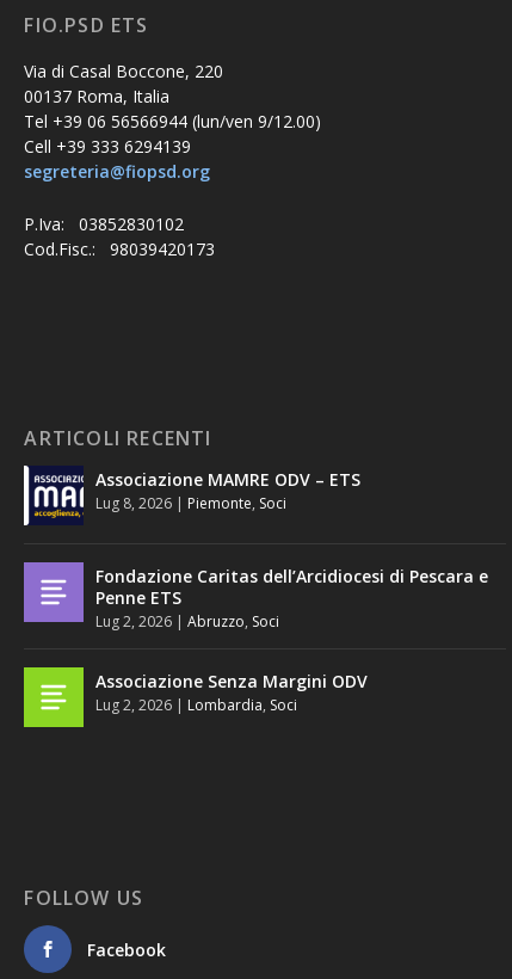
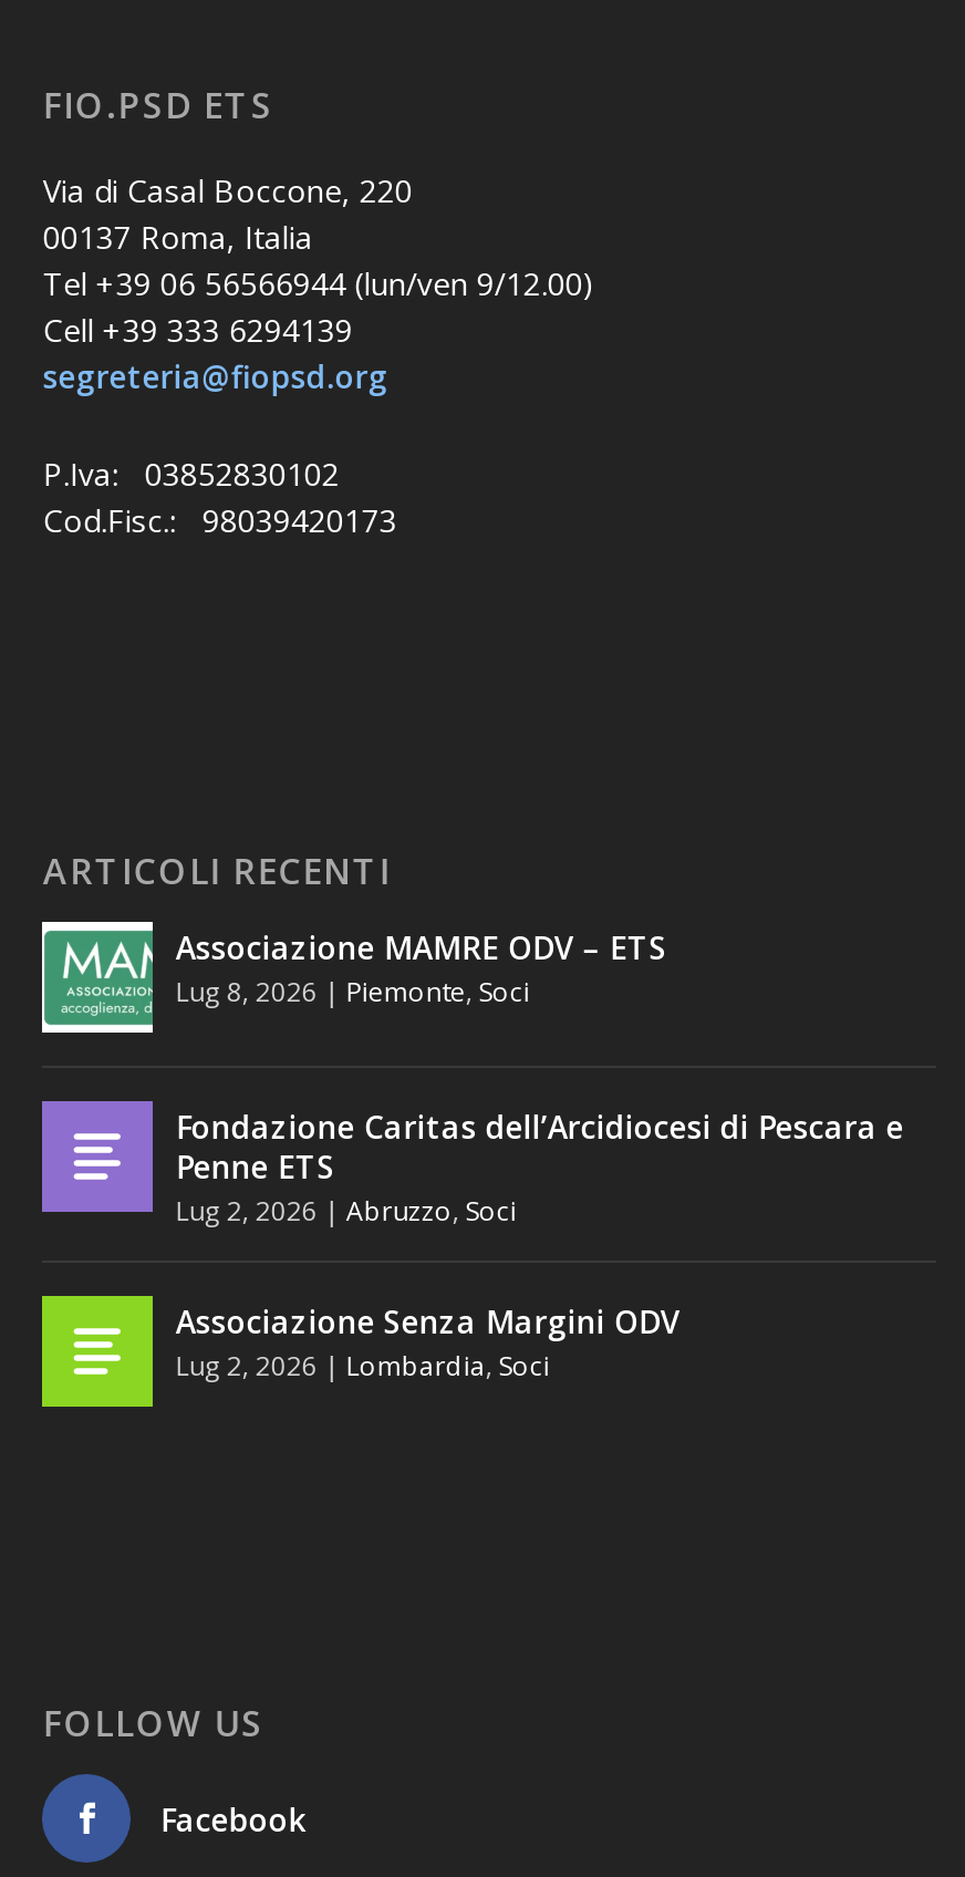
[24,464,85,525] [image] -> [42,920,155,1035] [image]

